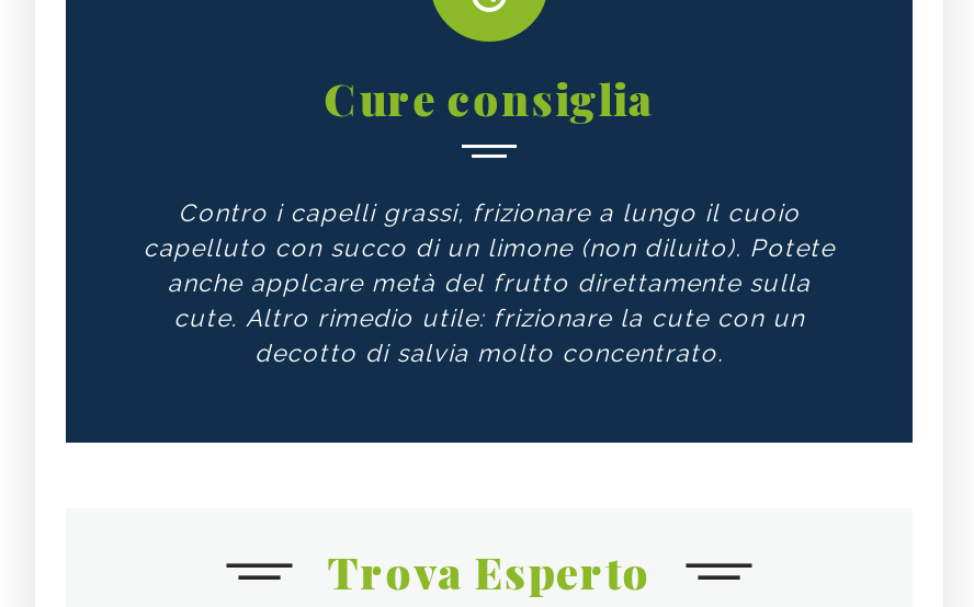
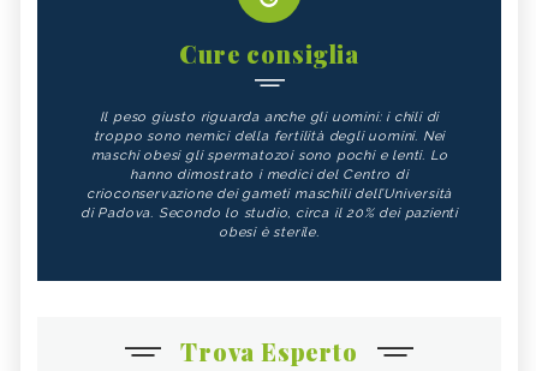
[143,199,835,368] Contro i capelli grassi, frizionare a lungo il cuoio | capelluto con succo di un limone (non diluito). Potete | anche applcare metà del frutto direttamente sulla | cute. Altro rimedio utile: frizionare la cute con un | decotto di salvia molto concentrato. -> [81,109,458,240] Il peso giusto riguarda anche gli uomini: i chili di | troppo sono nemici della fertilità degli uomini. Nei | maschi obesi gli spermatozoi sono pochi e lenti. Lo | hanno dimostrato i medici del Centro di | crioconservazione dei gameti maschili dell’Università | di Padova. Secondo lo studio, circa il 20% dei pazienti | obesi è sterile.

